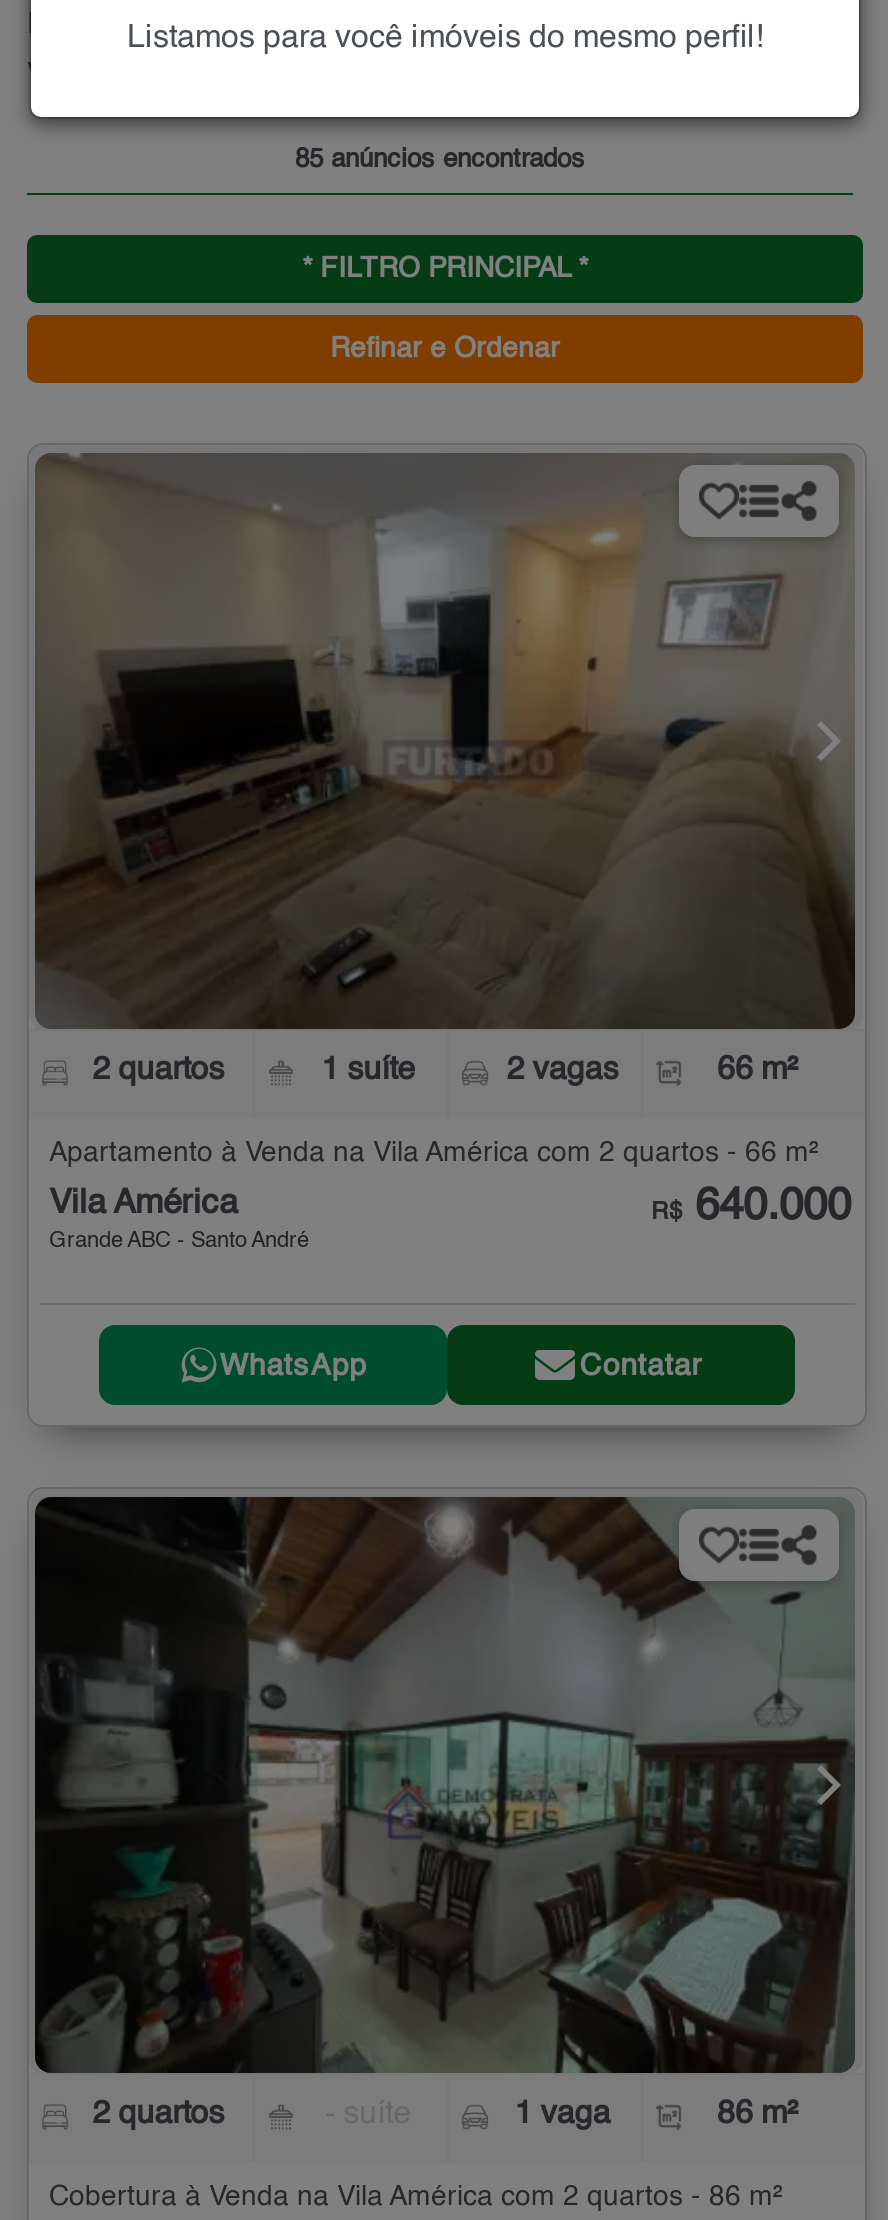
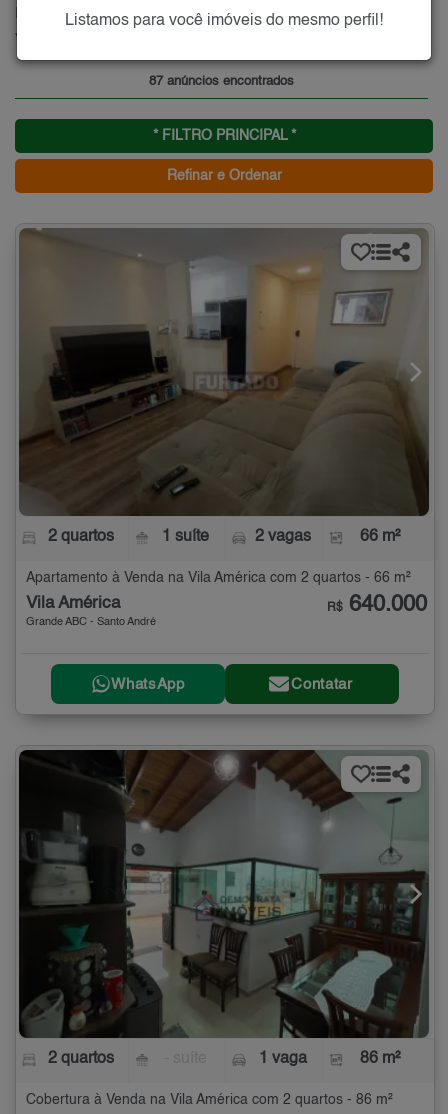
[295,147,585,173] 85 anúncios encontrados -> [149,75,294,88] 87 anúncios encontrados

